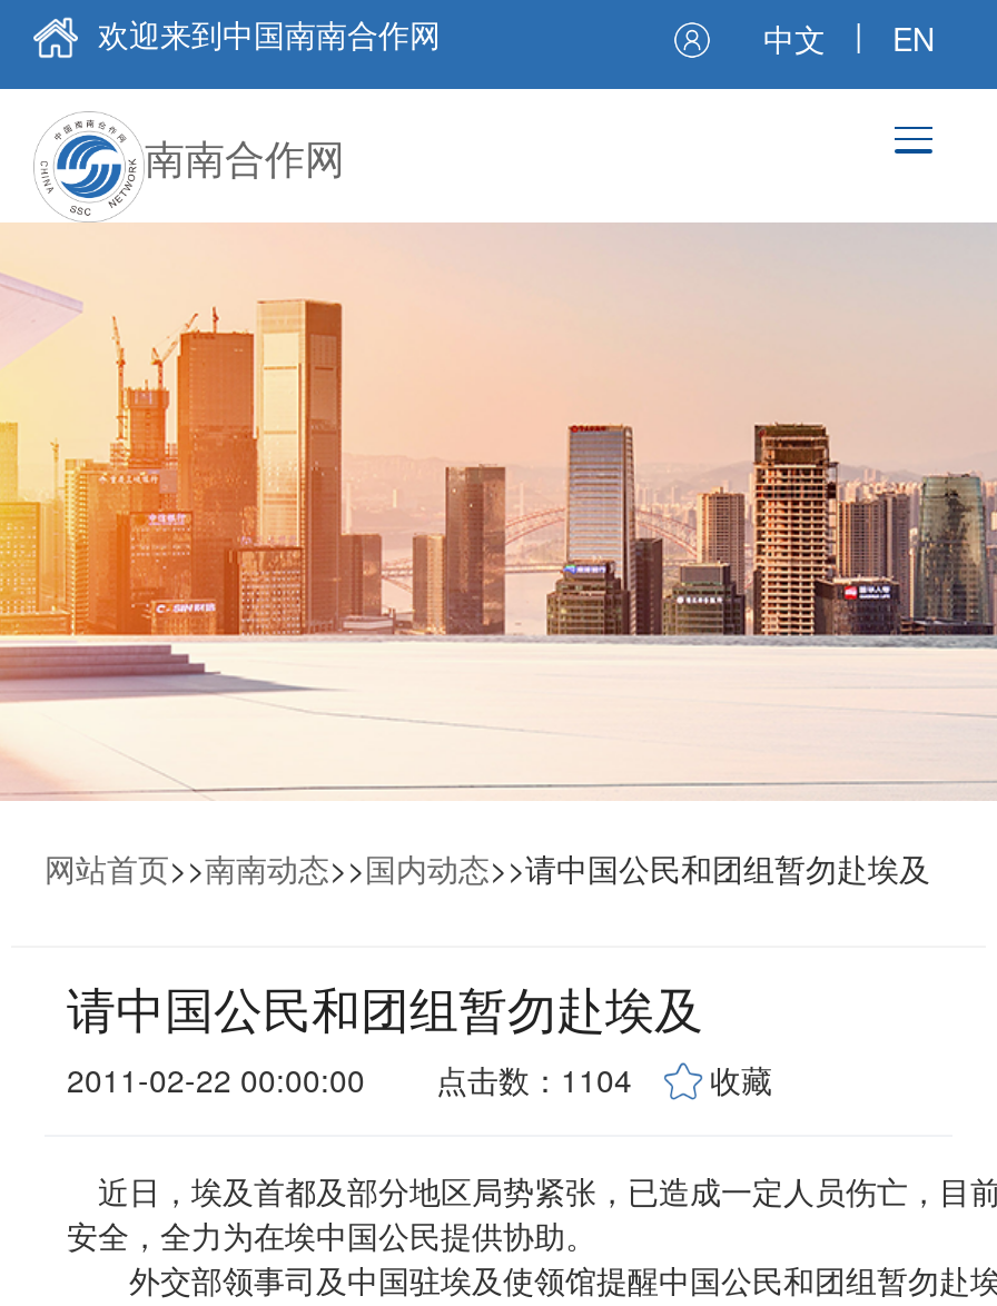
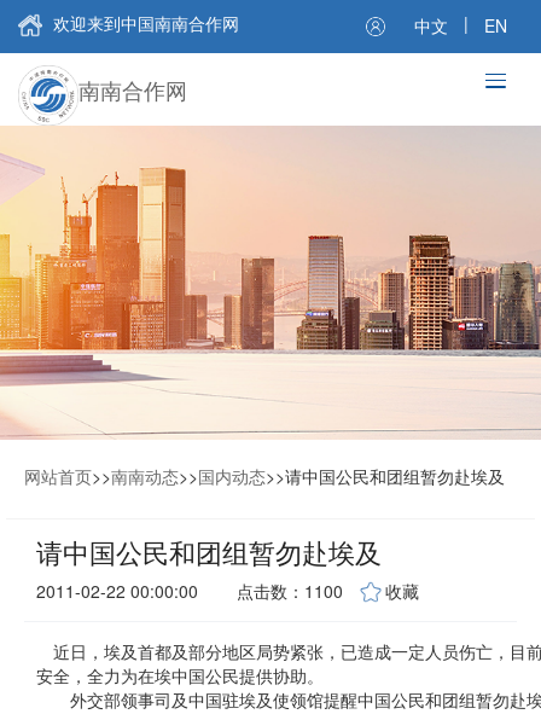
[67,1057,772,1101] 2011-02-22 00:00:00 点击数：1104 收藏 -> [36,579,419,603] 2011-02-22 00:00:00 点击数：1100 收藏

